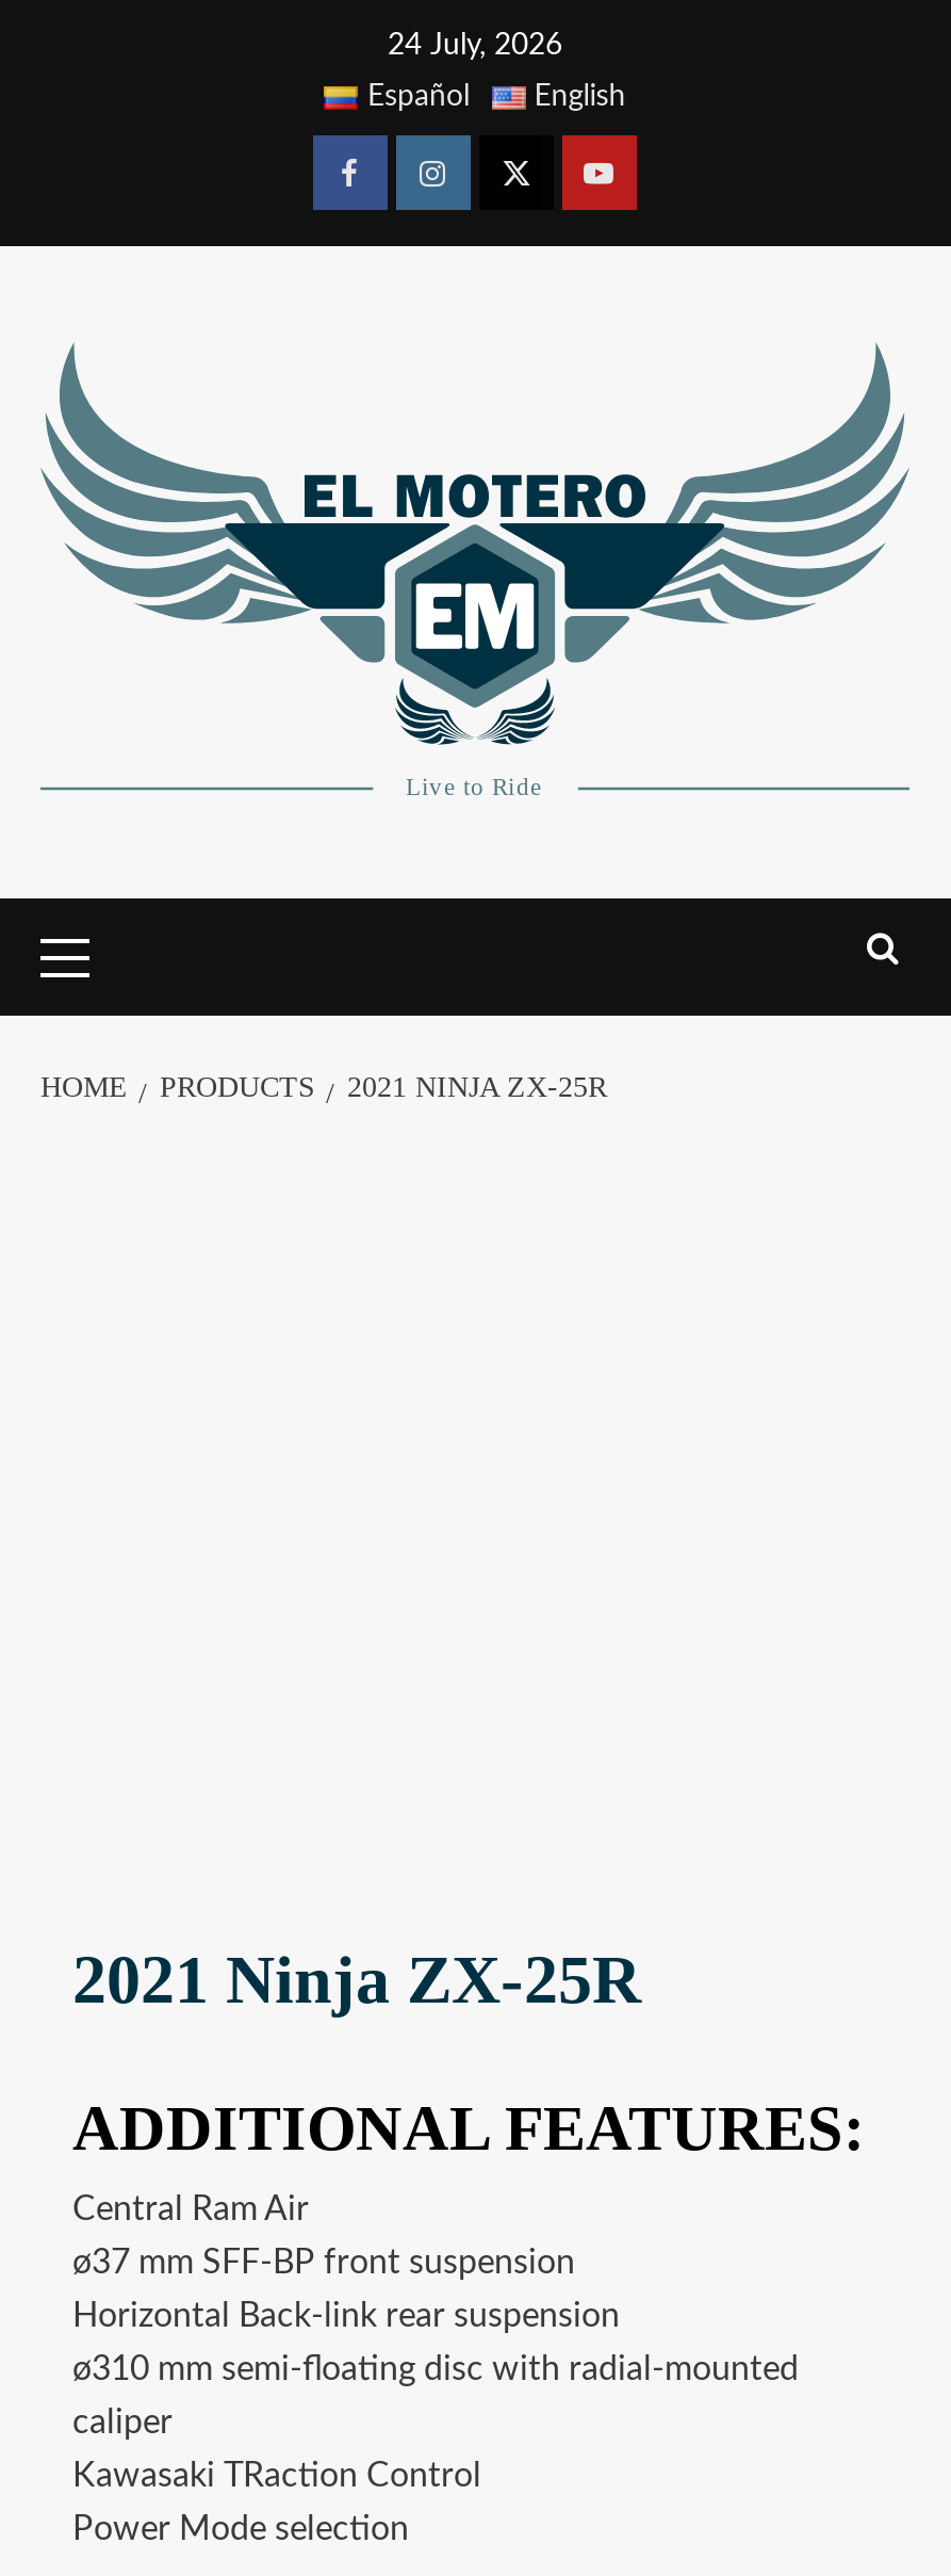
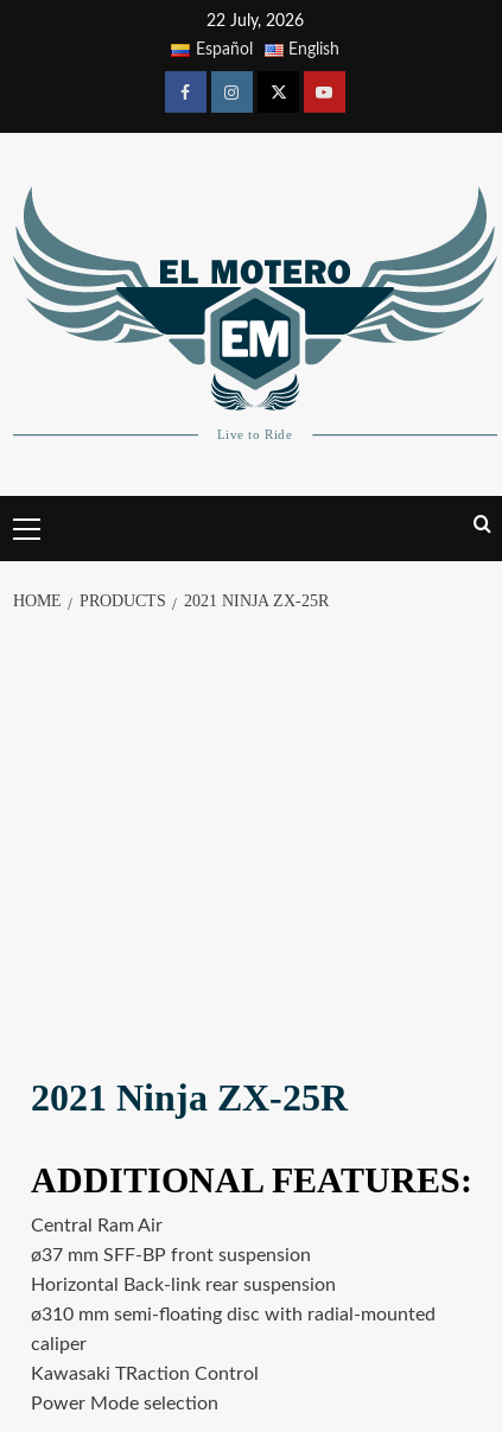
[388,31,562,61] 24 July, 2026 -> [206,13,304,30] 22 July, 2026

